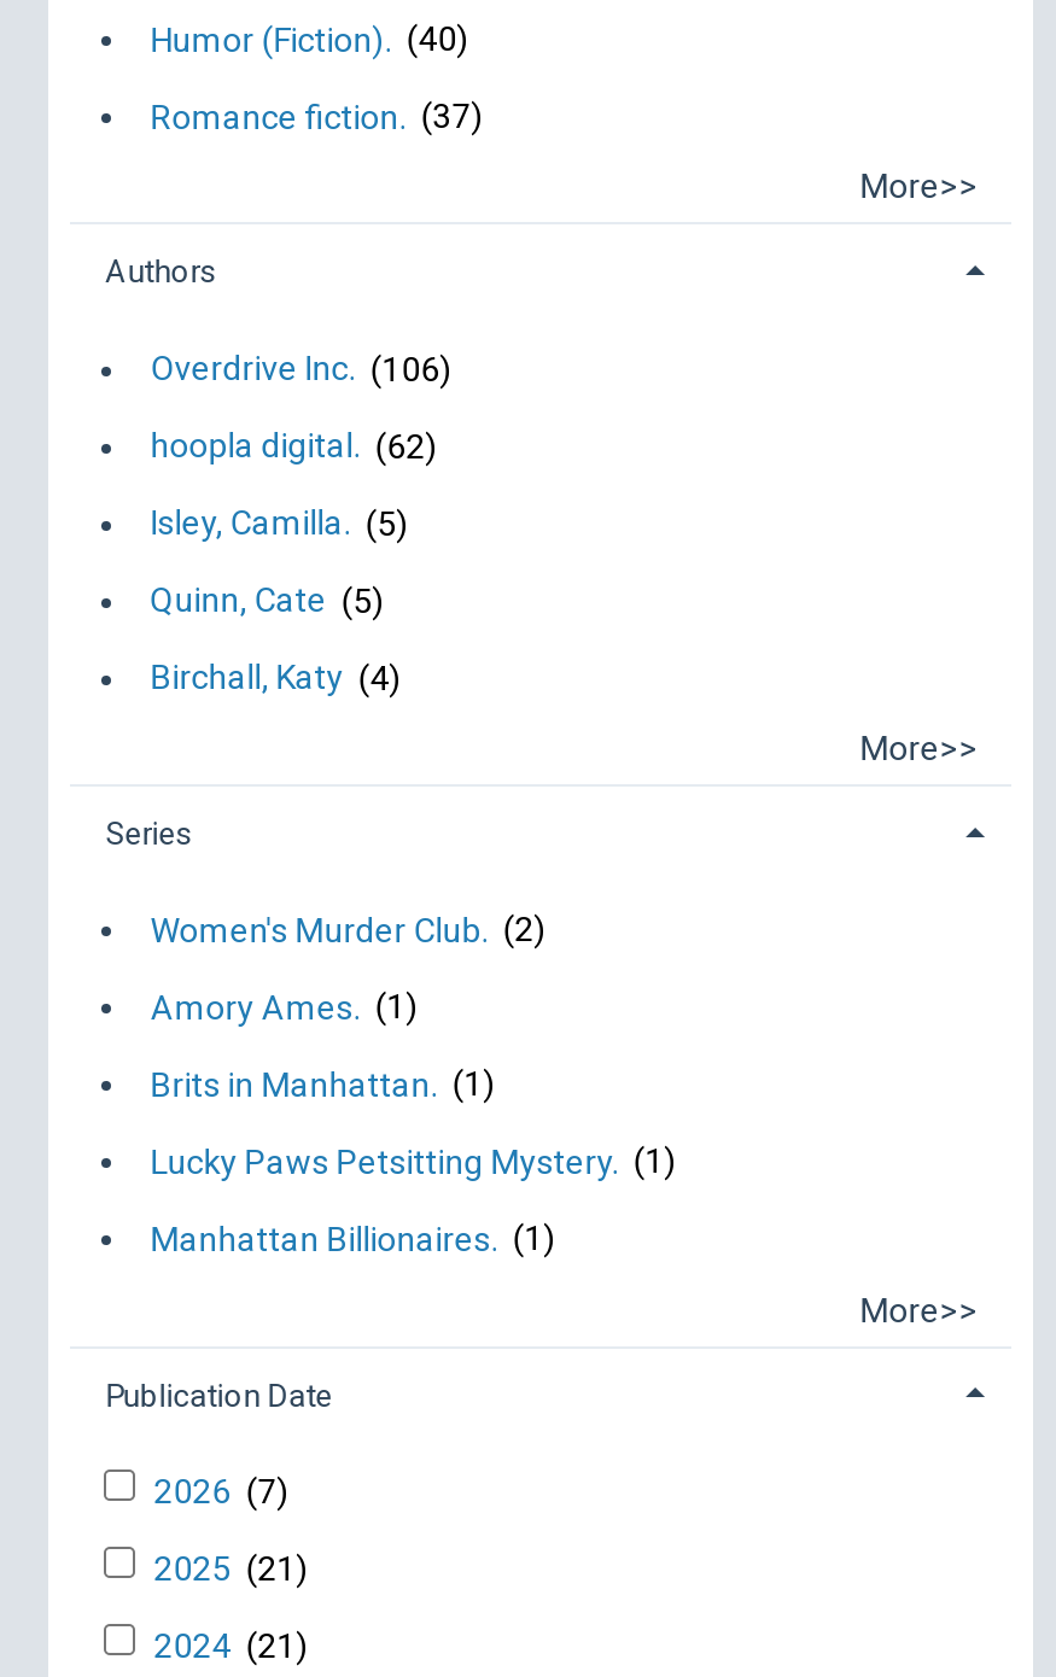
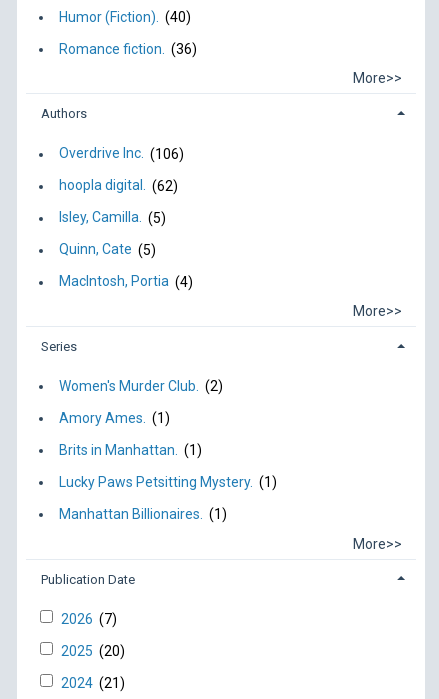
[150,96,483,135] Romance fiction. (37) -> [59,41,197,57] Romance fiction. (36)
[150,658,401,696] Birchall, Katy (4) -> [59,274,193,290] MacIntosh, Portia (4)
[154,1549,308,1588] 2025 (21) -> [61,643,125,659] 2025 (20)

